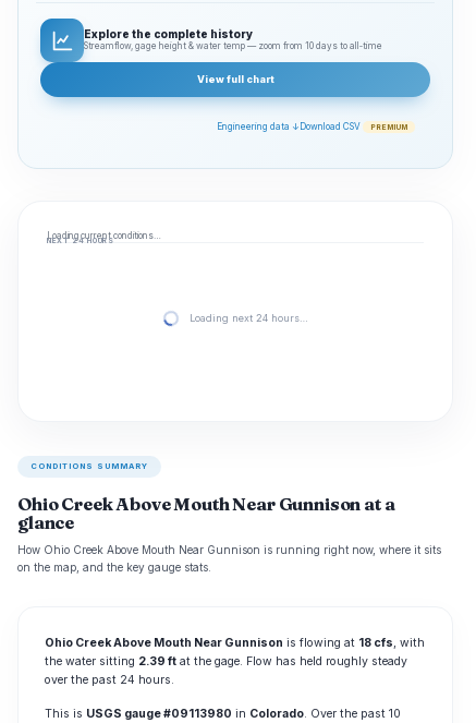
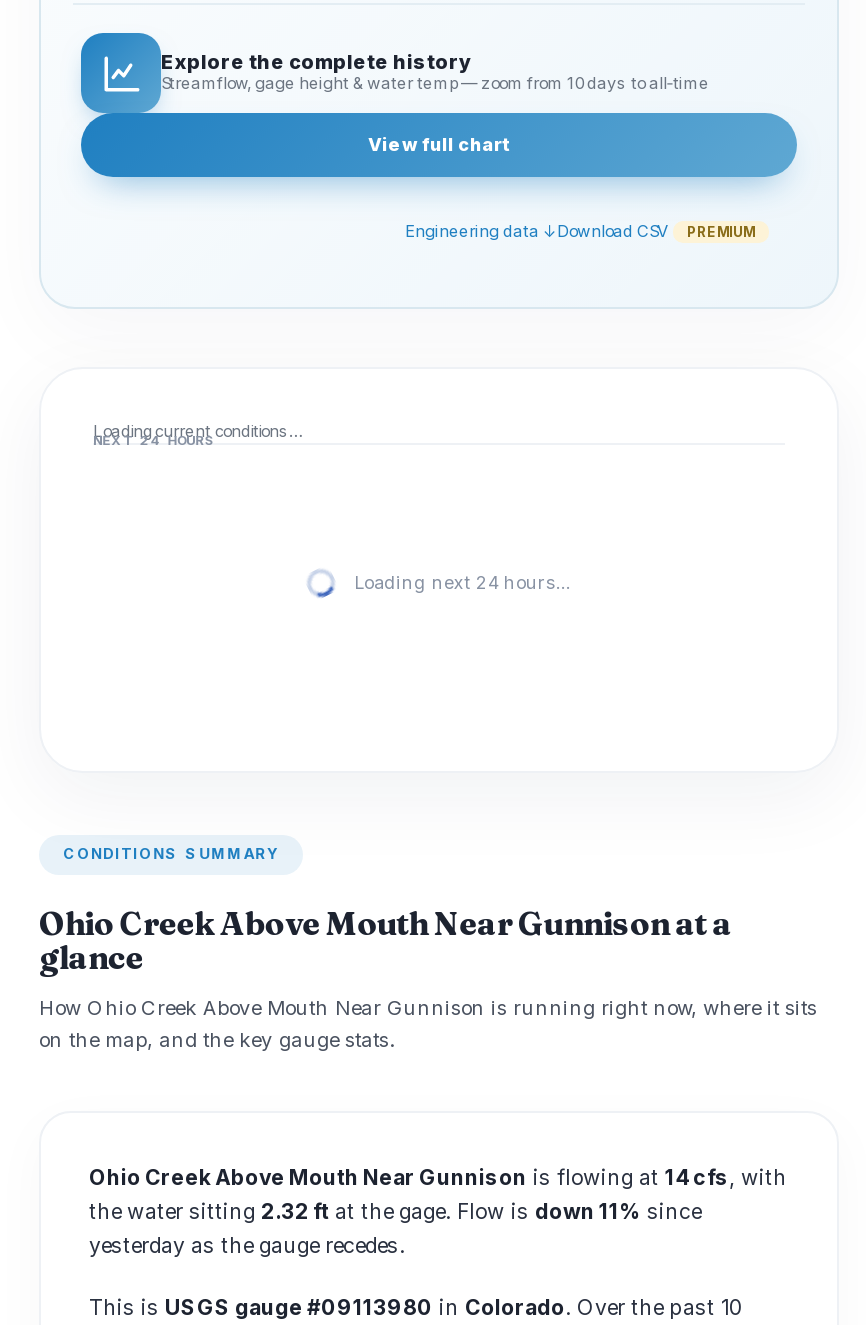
[45,636,425,687] Ohio Creek Above Mouth Near Gunnison is flowing at 18 cfs, with | the water sitting 2.39 ft at the gage. Flow has held roughly steady | over the past 24 hours. -> [89,1165,787,1259] Ohio Creek Above Mouth Near Gunnison is flowing at 14 cfs, with | the water sitting 2.32 ft at the gage. Flow is down 11% since | yesterday as the gauge recedes.

